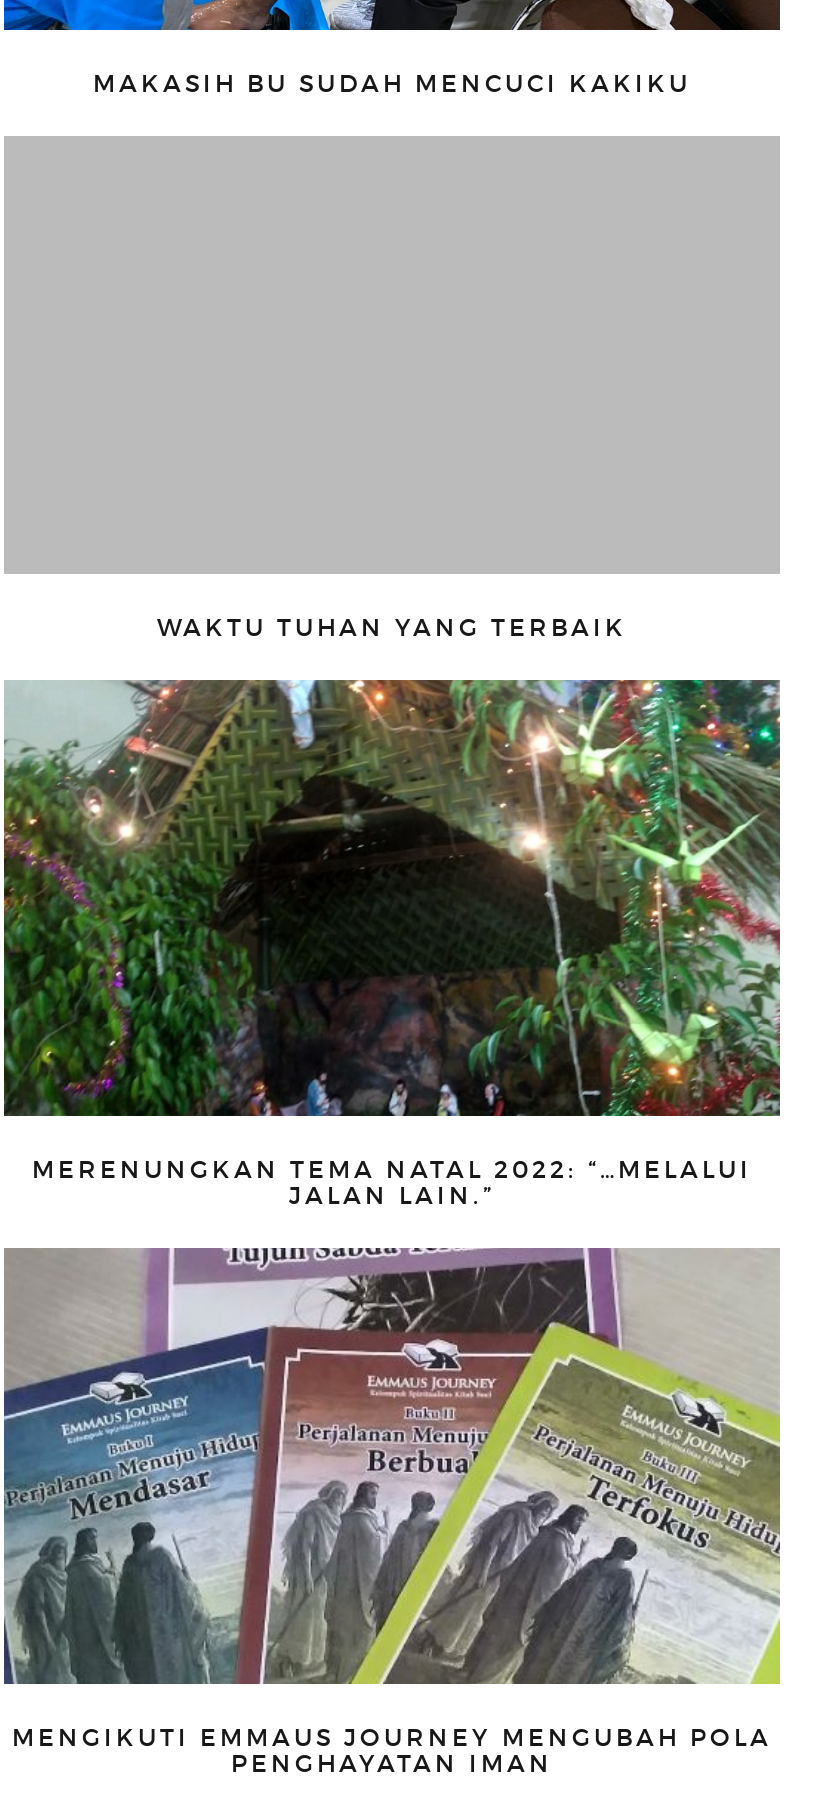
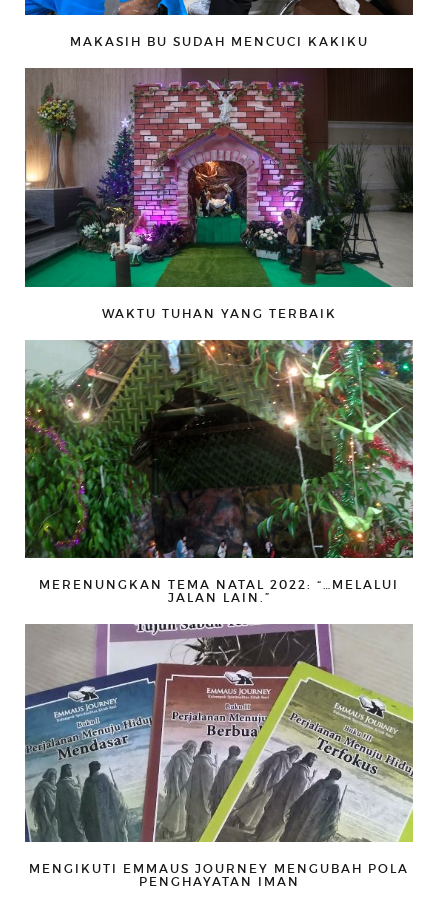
none -> [25,68,413,287] [image]

